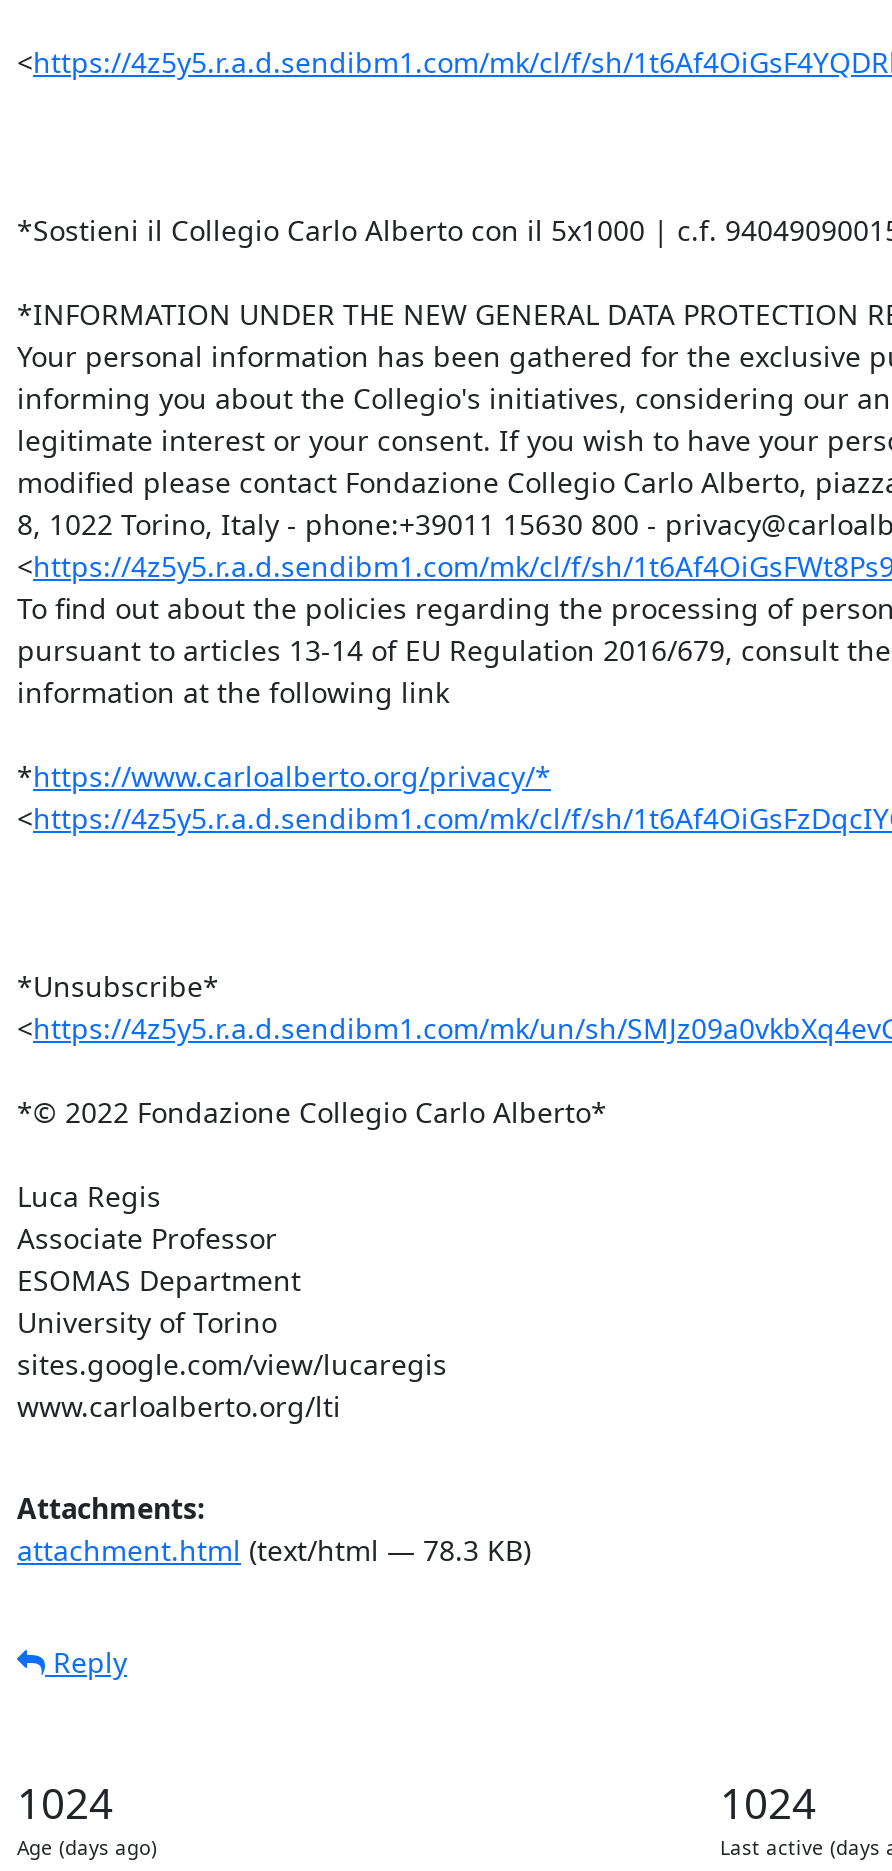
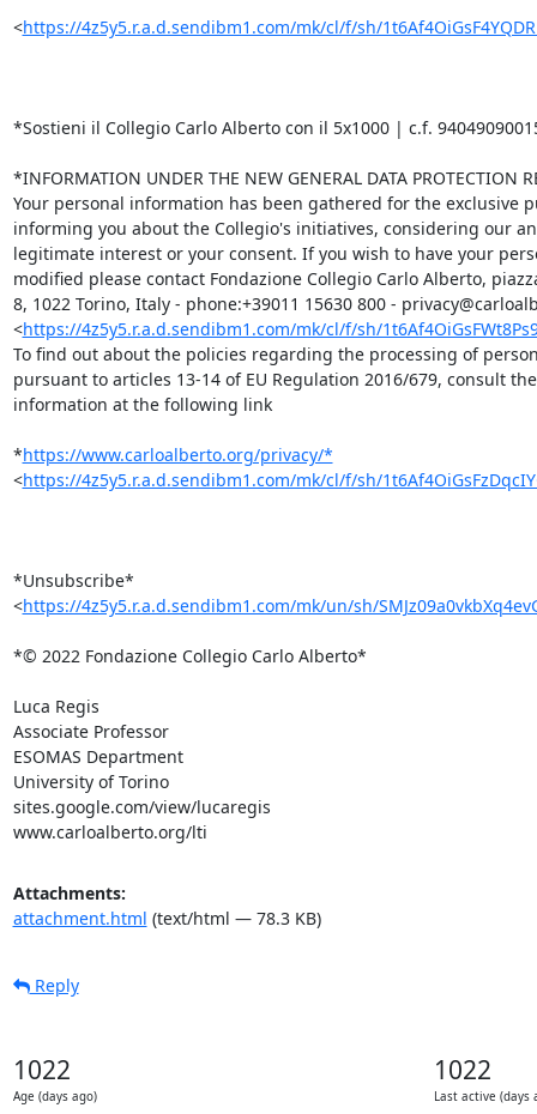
[17,1775,113,1831] 1024 -> [13,1053,70,1086] 1022
[720,1775,816,1831] 1024 -> [434,1053,491,1086] 1022

